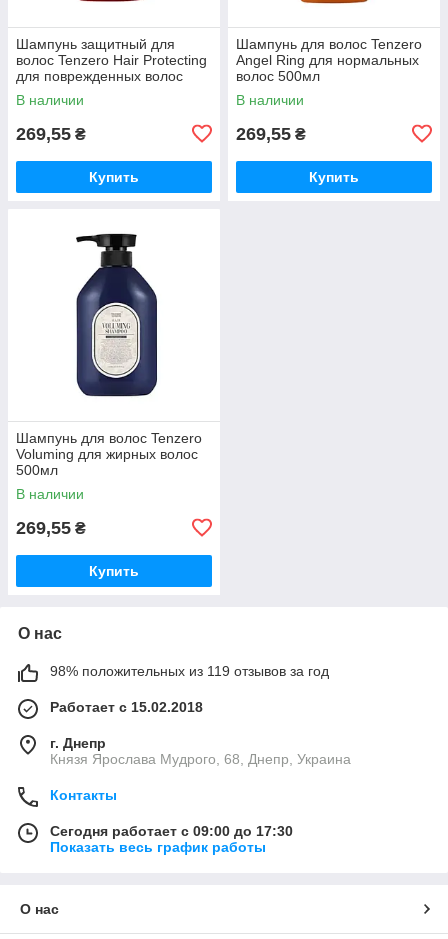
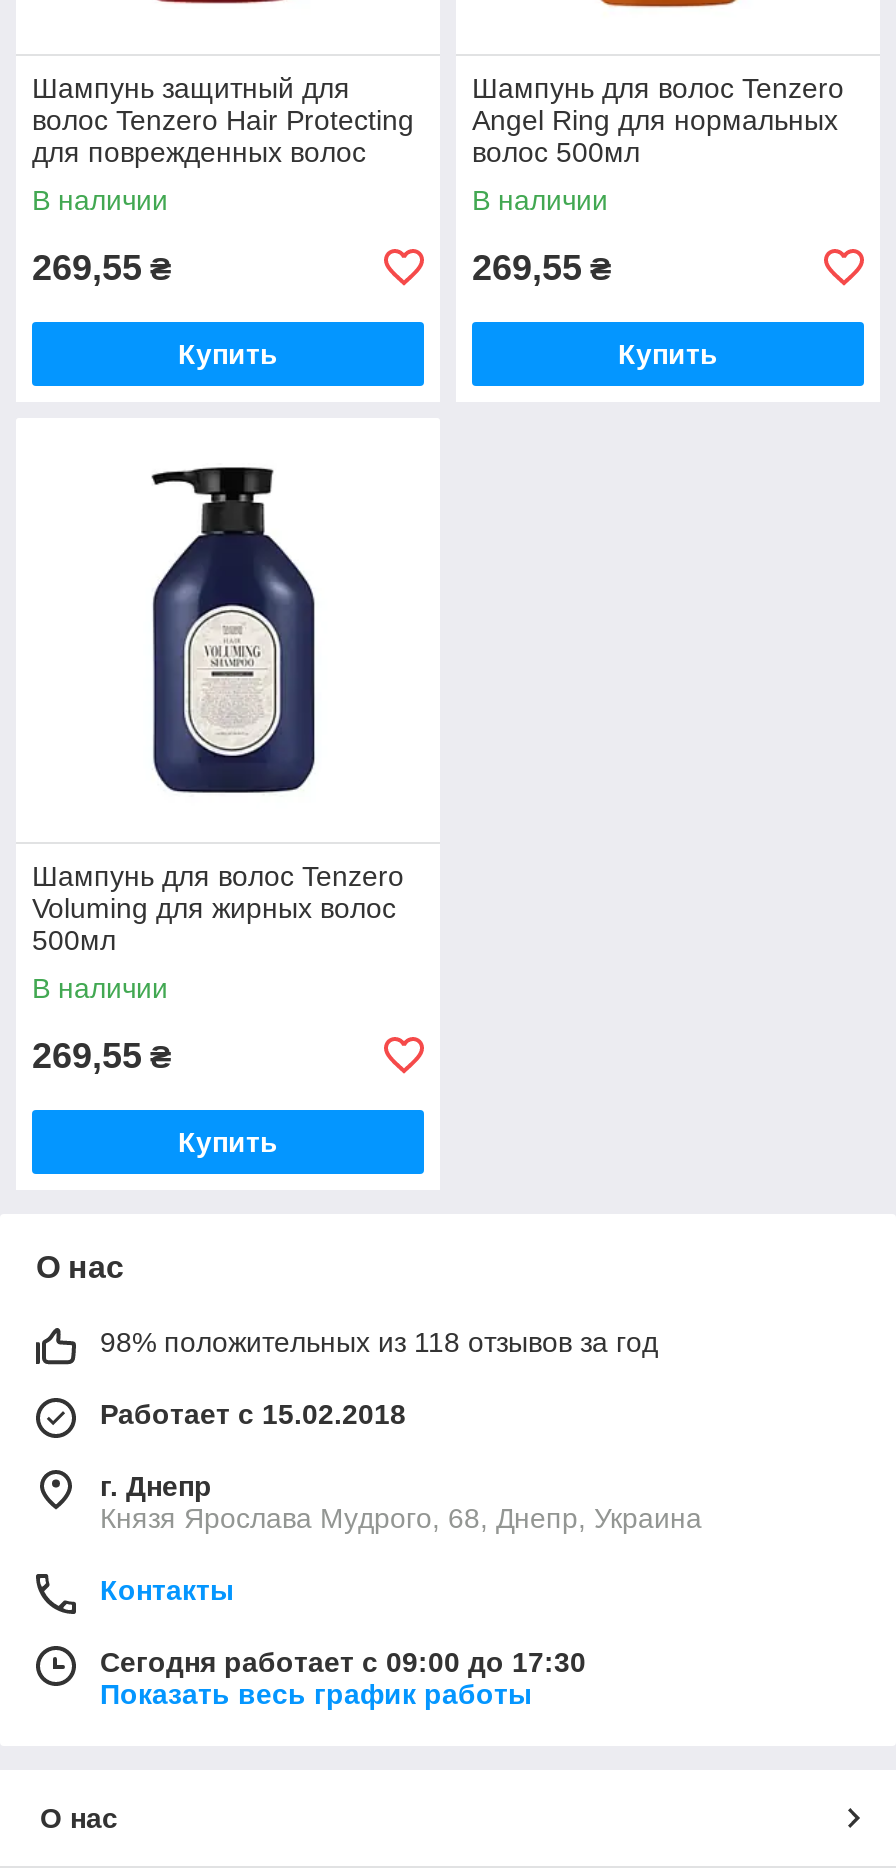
[50,663,329,679] 98% положительных из 119 отзывов за год -> [100,1326,658,1358] 98% положительных из 118 отзывов за год

